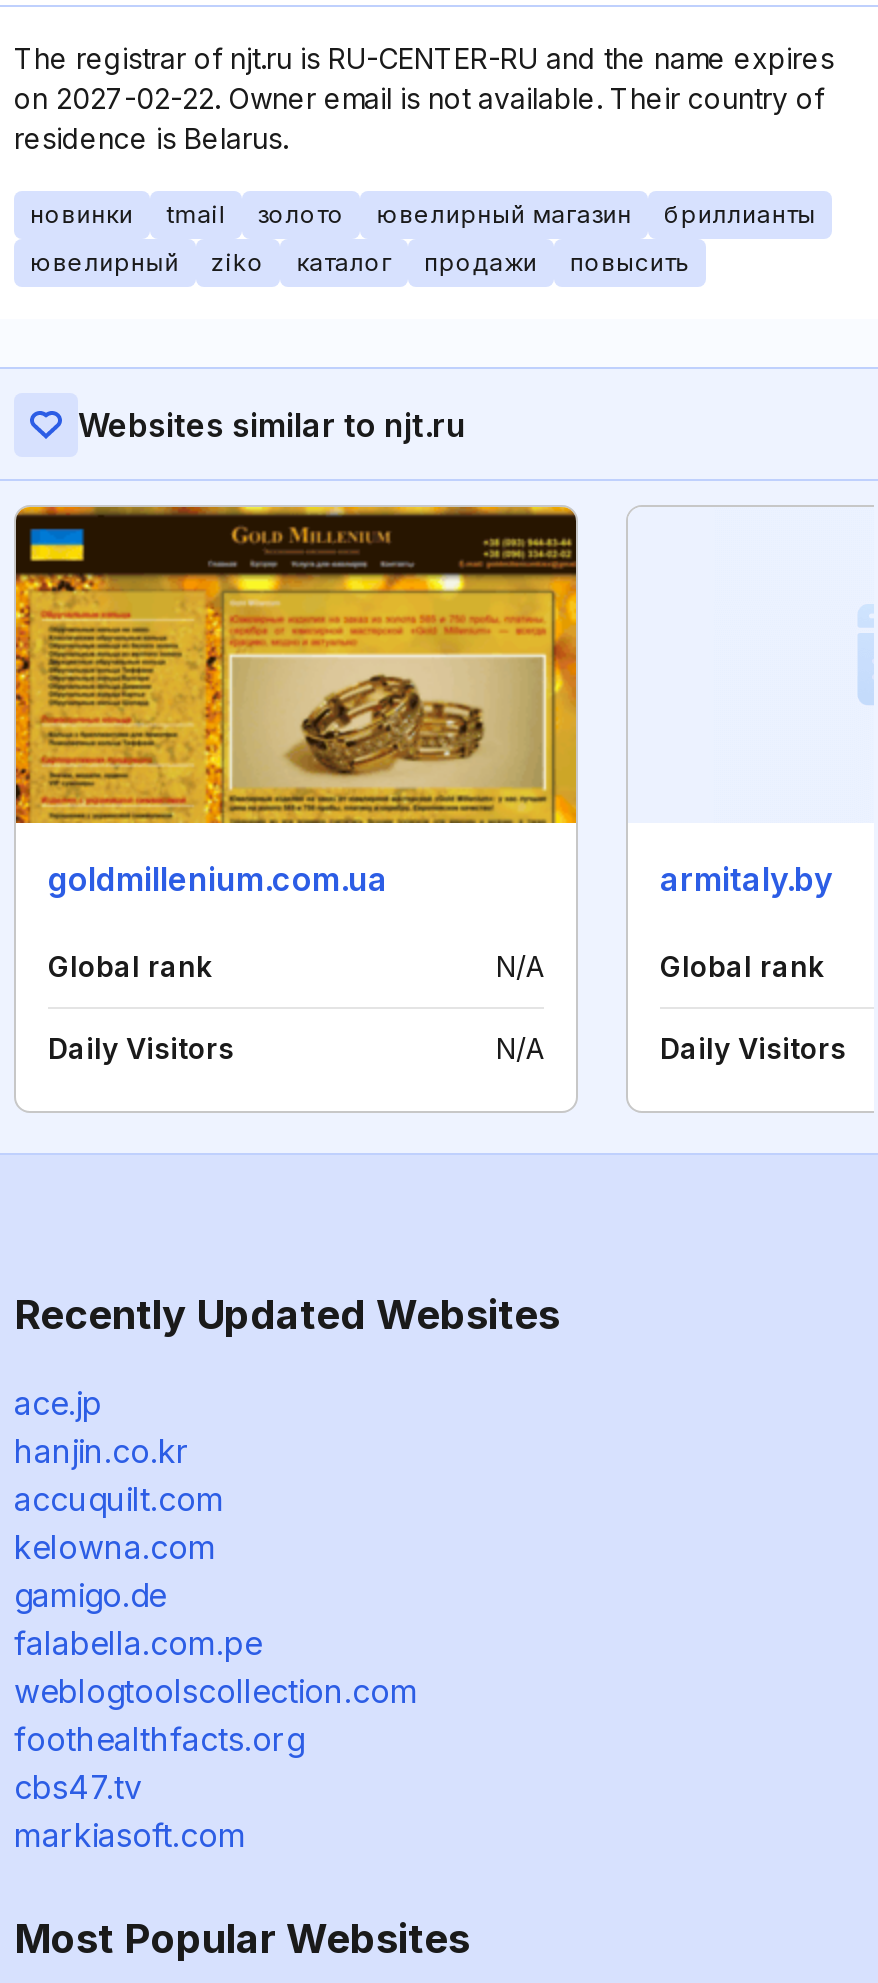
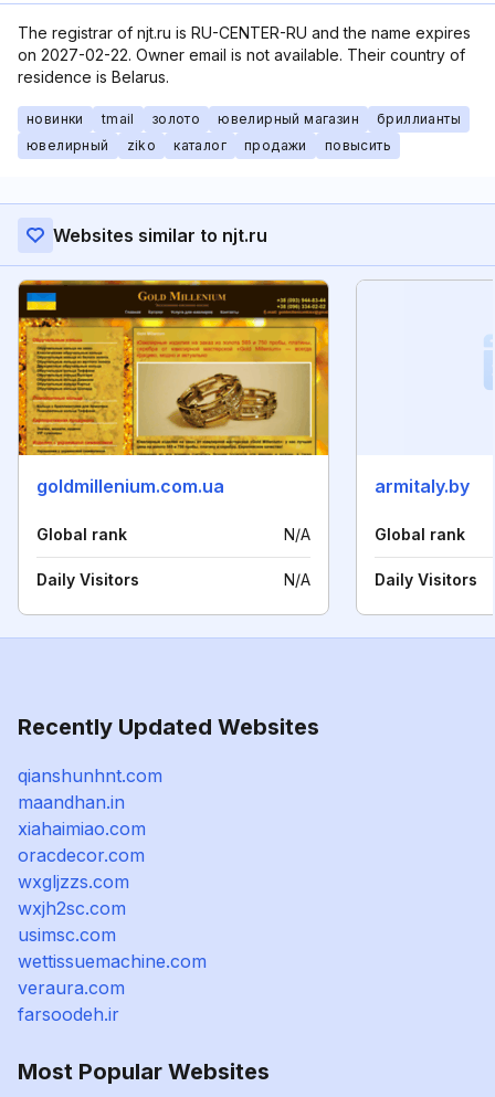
[14,1383,418,1855] ace.jp | hanjin.co.kr | accuquilt.com | kelowna.com | gamigo.de | falabella.com.pe | weblogtoolscollection.com | foothealthfacts.org | cbs47.tv | markiasoft.com -> [18,764,207,1025] qianshunhnt.com | maandhan.in | xiahaimiao.com | oracdecor.com | wxgljzzs.com | wxjh2sc.com | usimsc.com | wettissuemachine.com | veraura.com | farsoodeh.ir

